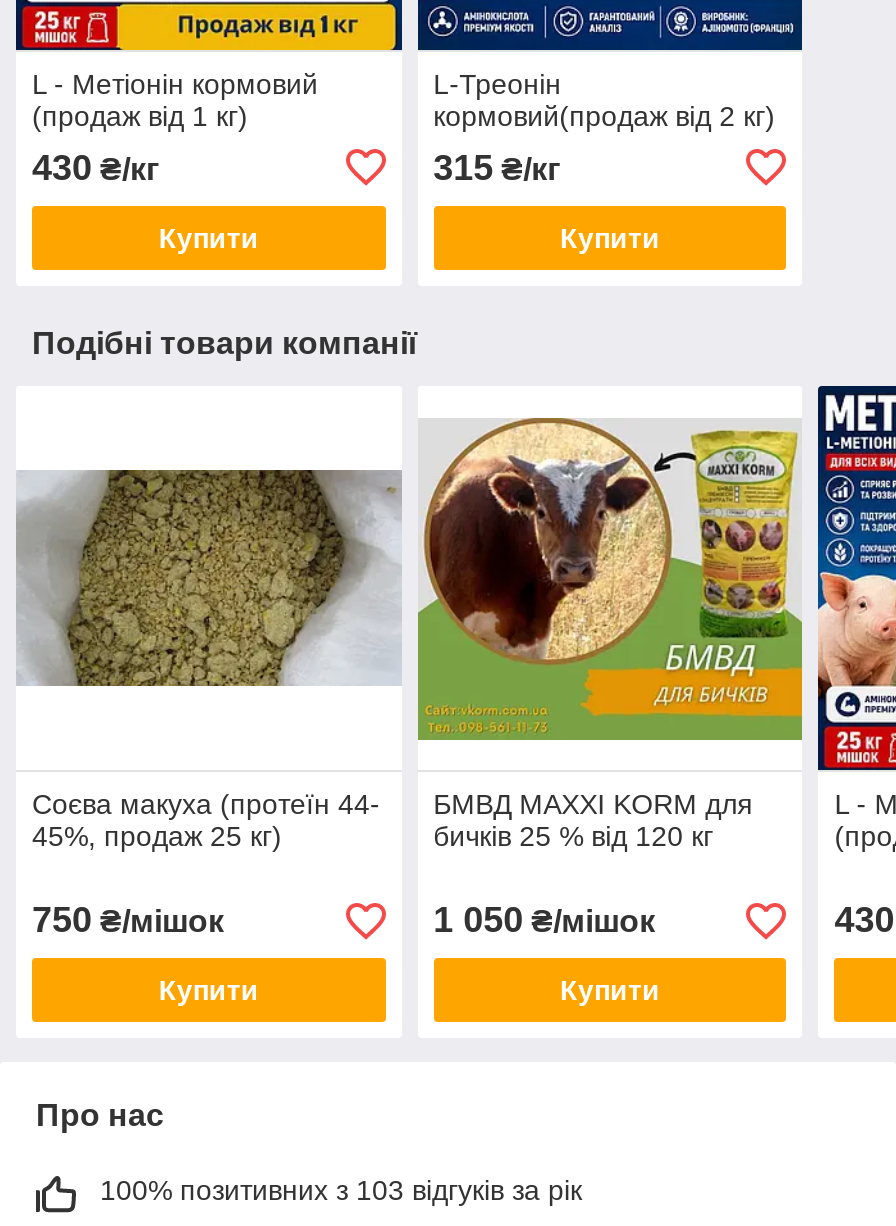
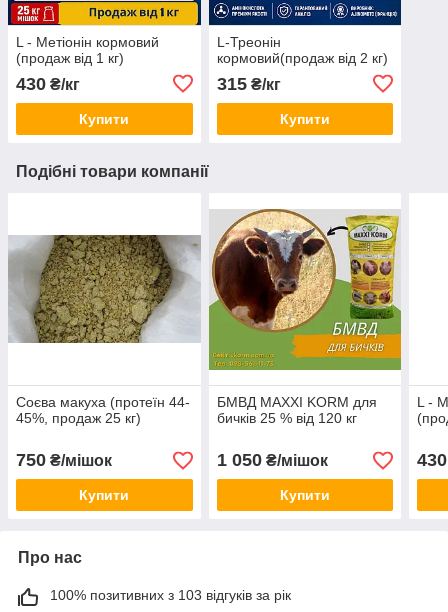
[816,384,890,772] [image] -> none

